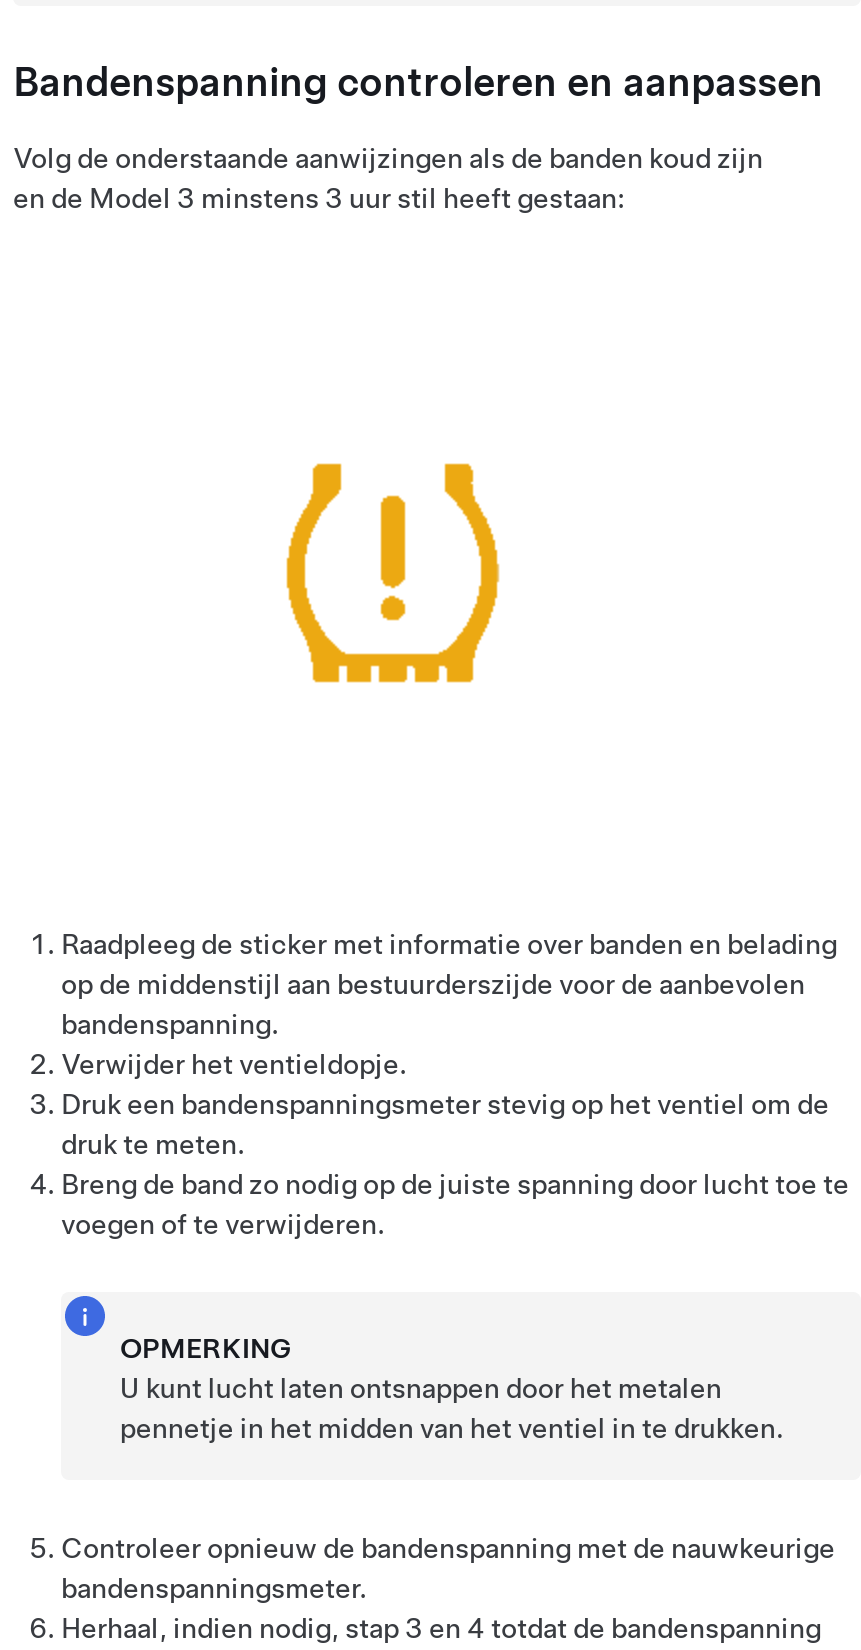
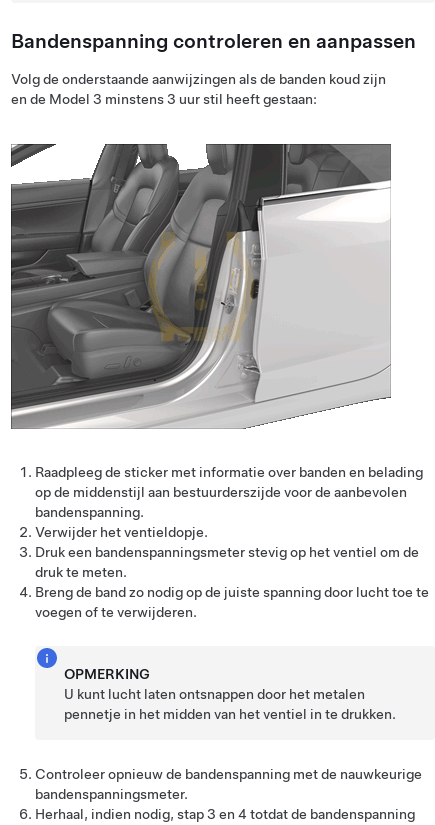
none -> [10,143,392,430] [image]

